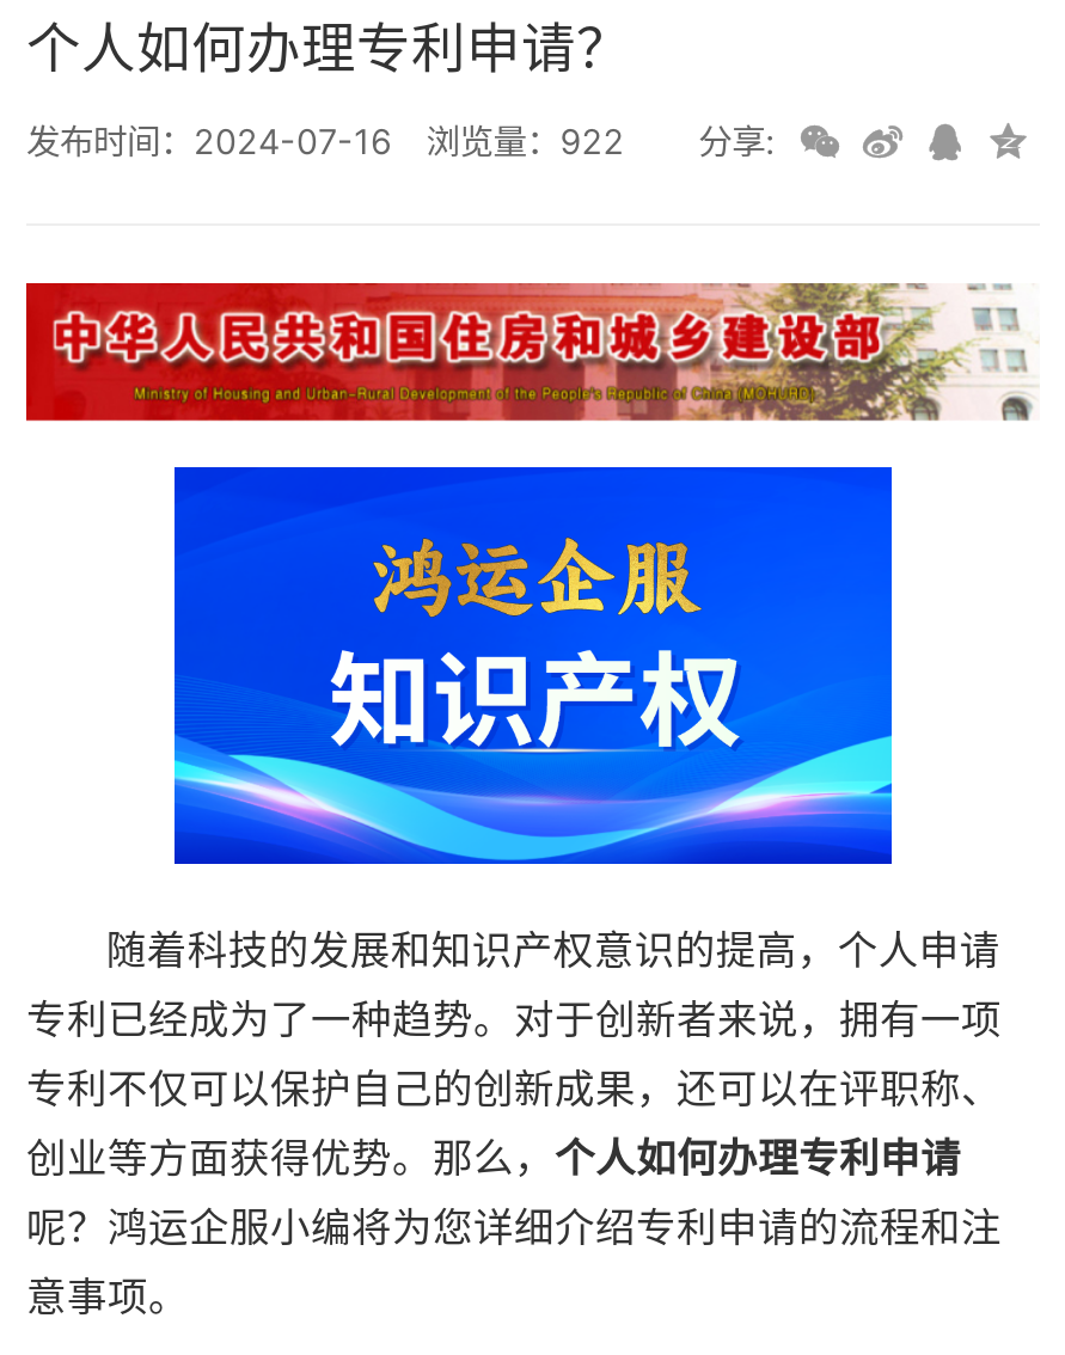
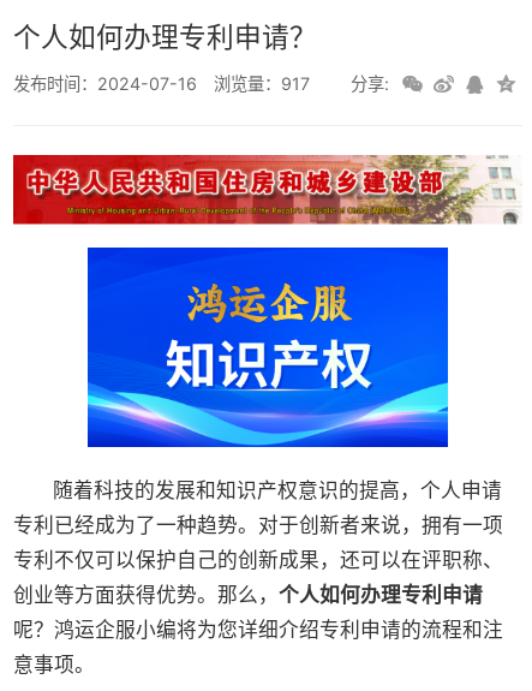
[26,121,775,162] 发布时间：2024-07-16 浏览量：922 分享: -> [13,73,389,94] 发布时间：2024-07-16 浏览量：917 分享:

